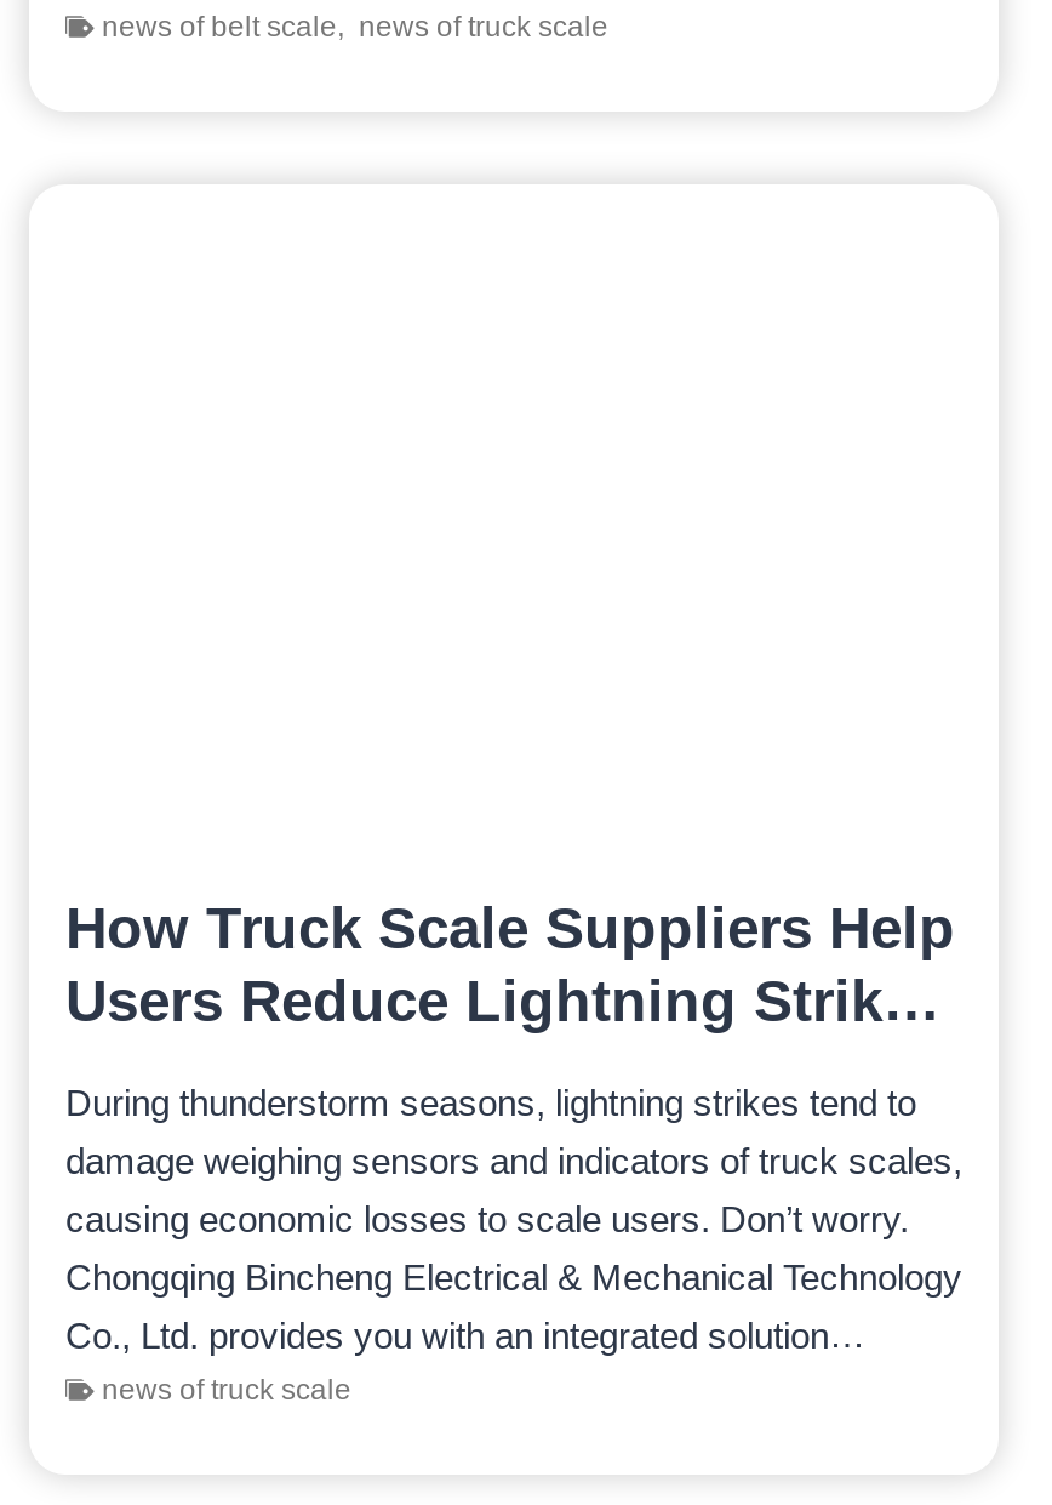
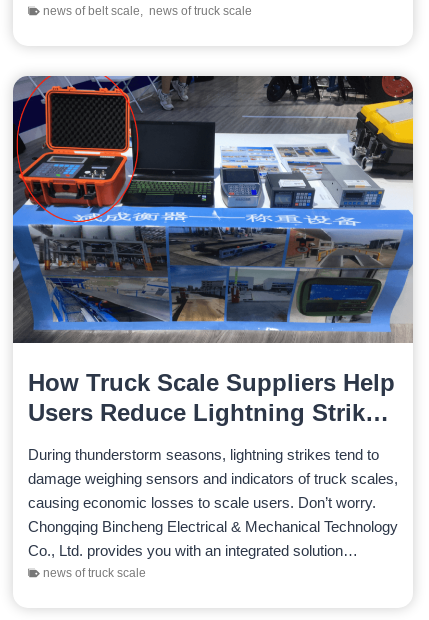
none -> [12,75,414,344] [image]

